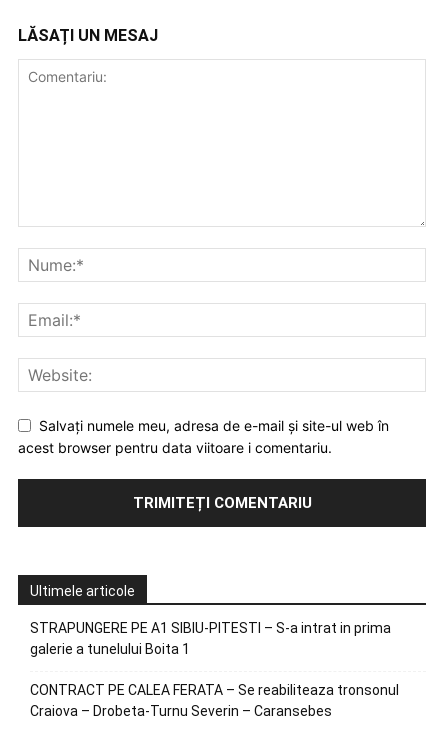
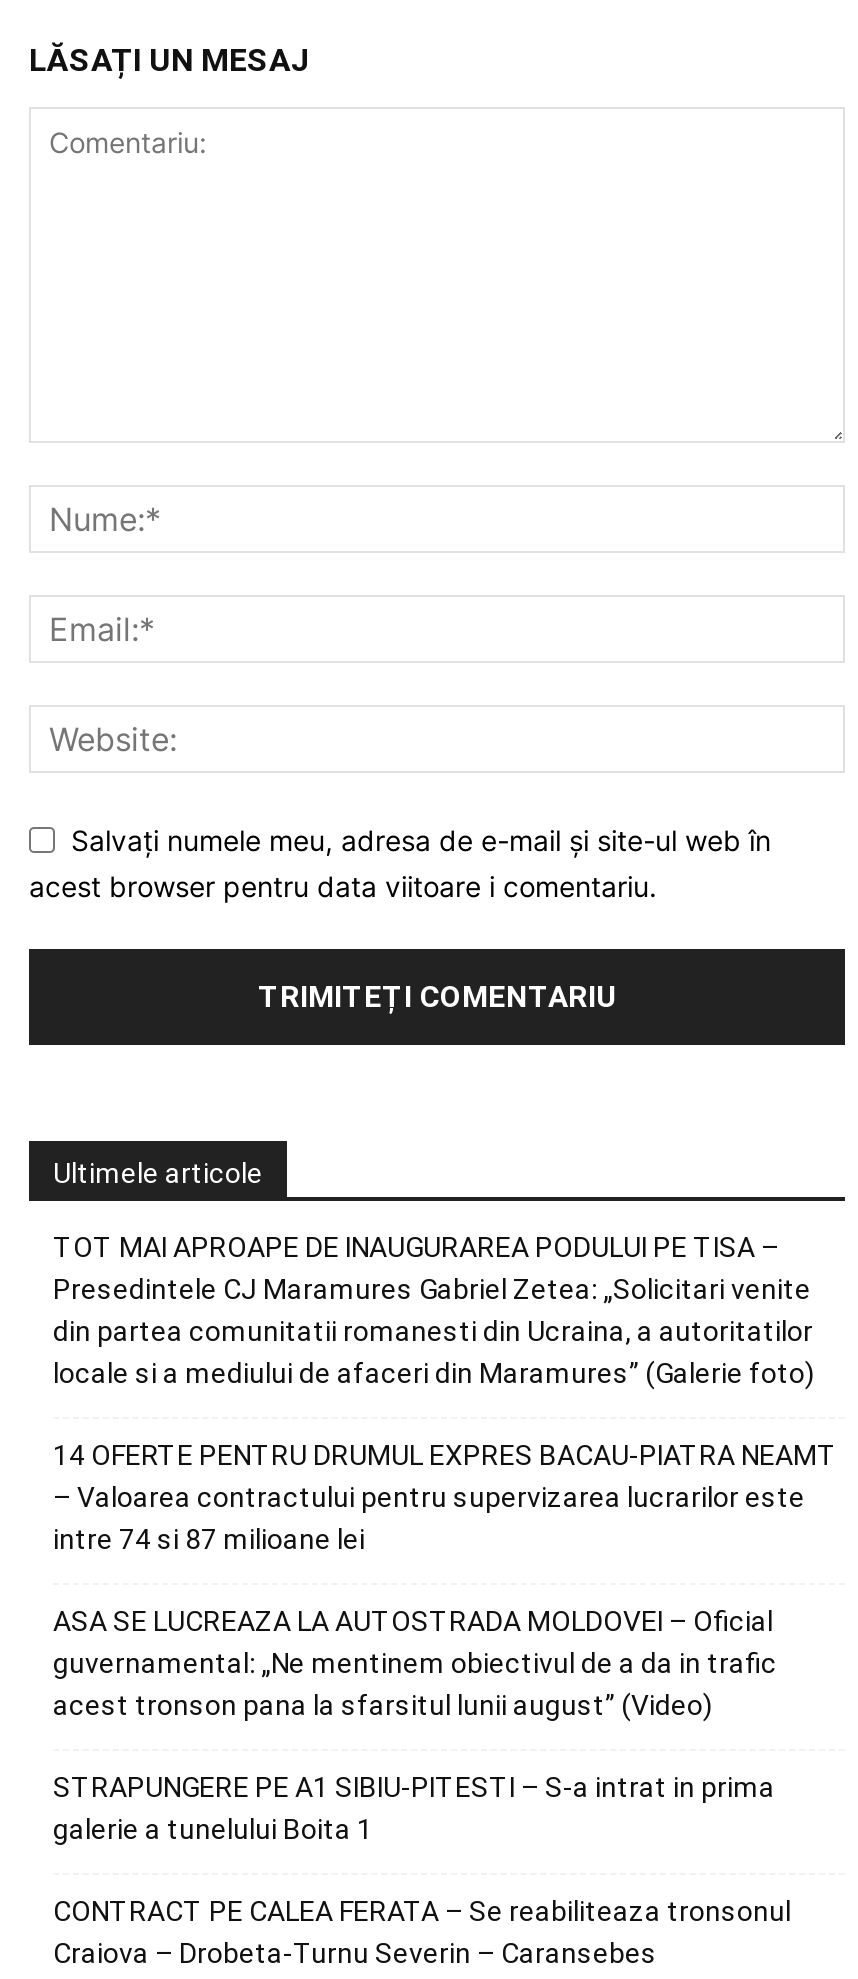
none -> [53,1230,837,1720] TOT MAI APROAPE DE INAUGURAREA PODULUI PE TISA – | Presedintele CJ Maramures Gabriel Zetea: „Solicitari venite | din partea comunitatii romanesti din Ucraina, a autoritatilor | locale si a mediului de afaceri din Maramures” (Galerie foto) | 14 OFERTE PENTRU DRUMUL EXPRES BACAU-PIATRA NEAMT | – Valoarea contractului pentru supervizarea lucrarilor este | intre 74 si 87 milioane lei | ASA SE LUCREAZA LA AUTOSTRADA MOLDOVEI – Oficial | guvernamental: „Ne mentinem obiectivul de a da in trafic | acest tronson pana la sfarsitul lunii august” (Video)

